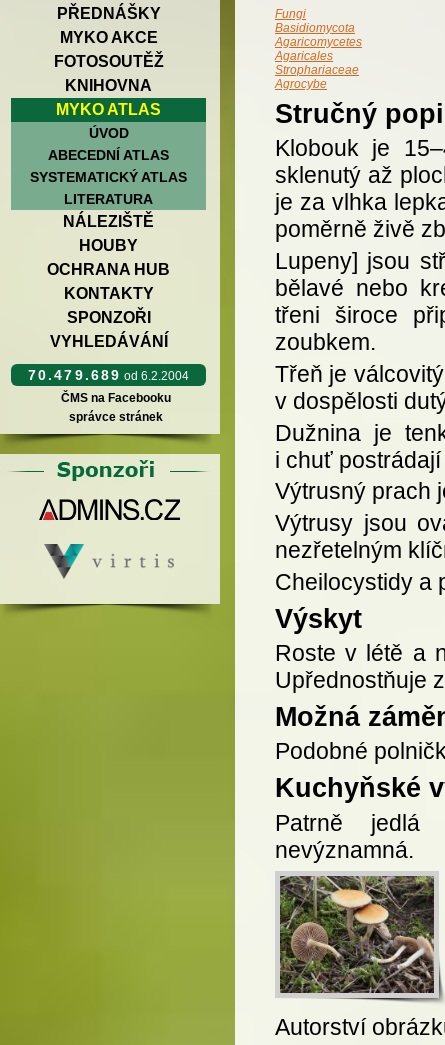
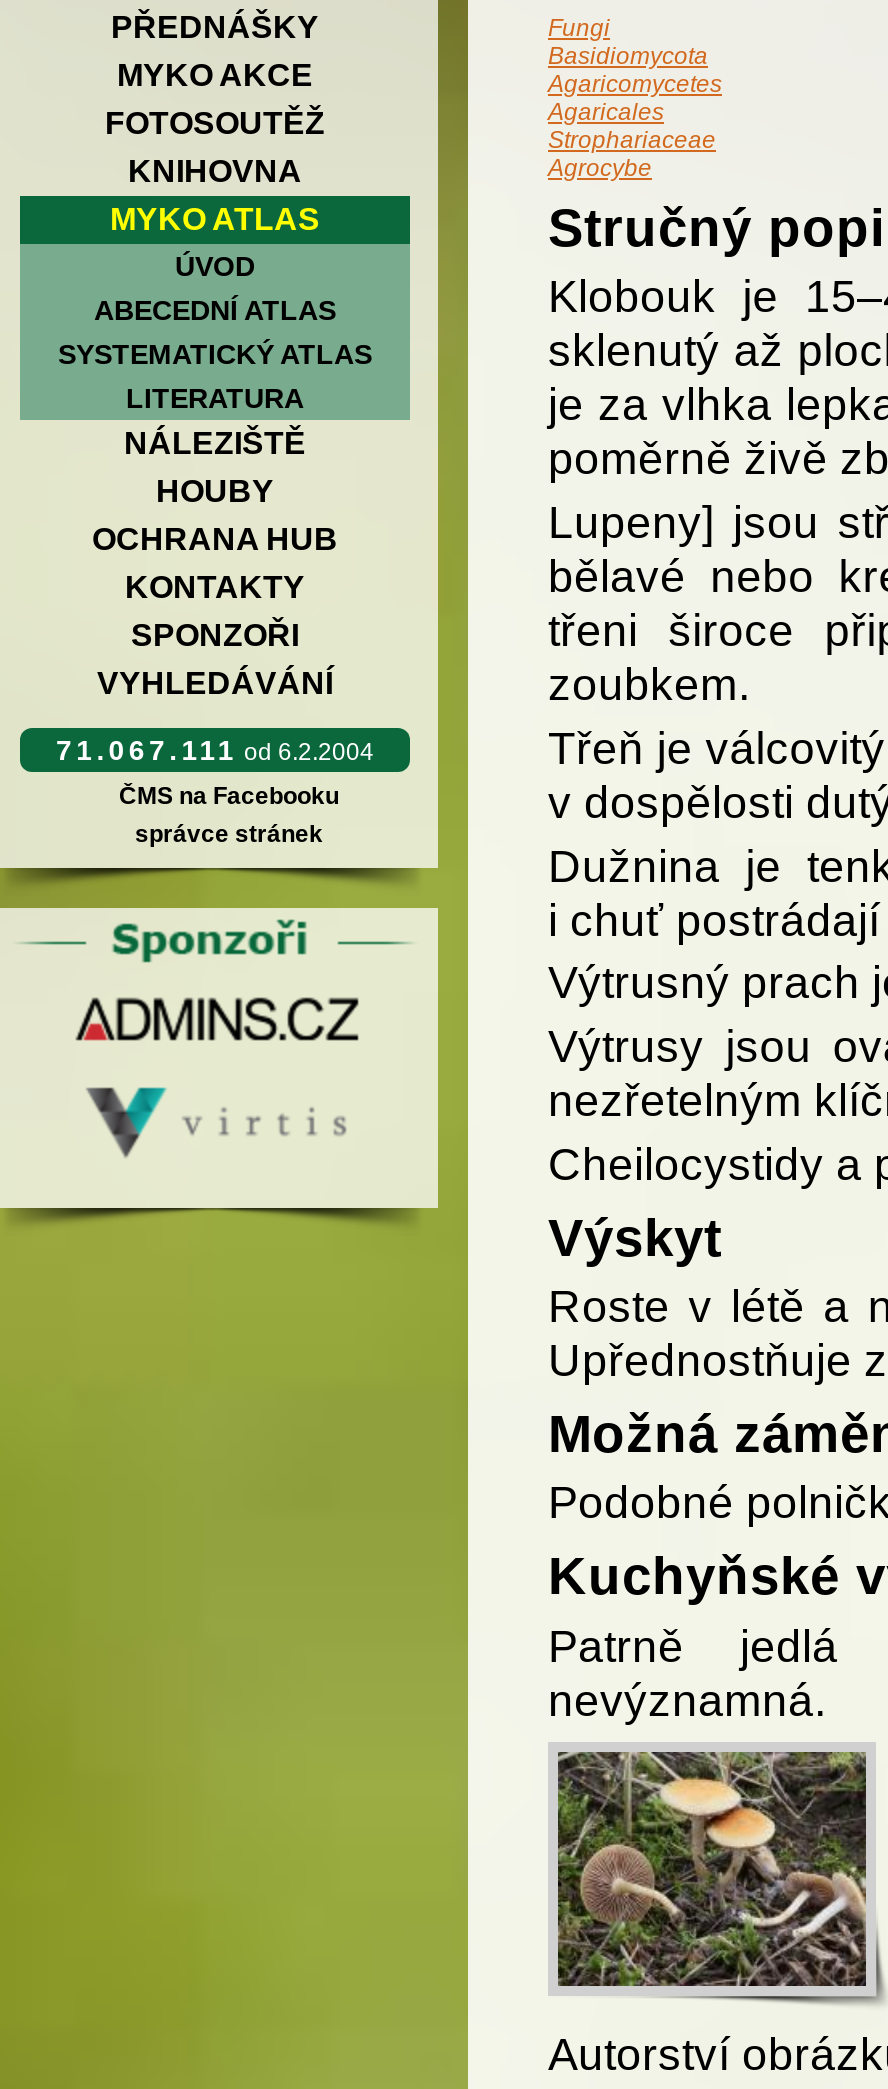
[28,367,189,383] 70.479.689 od 6.2.2004 -> [56,734,374,766] 71.067.111 od 6.2.2004

